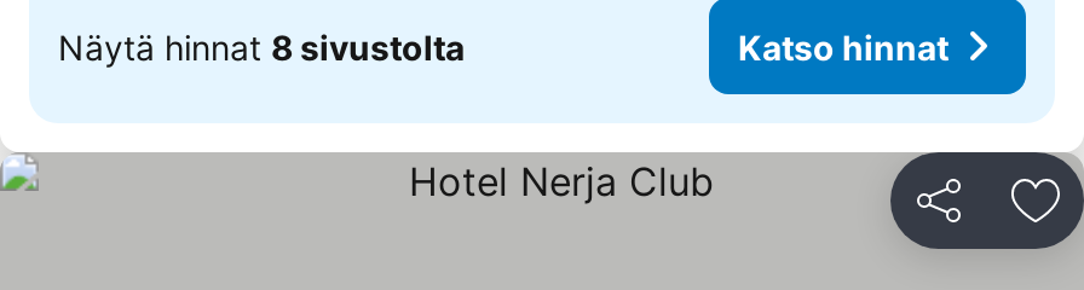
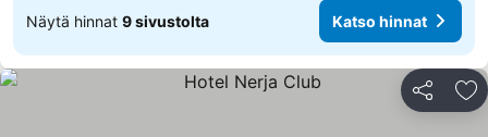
[58,25,465,66] Näytä hinnat 8 sivustolta -> [26,11,209,30] Näytä hinnat 9 sivustolta

